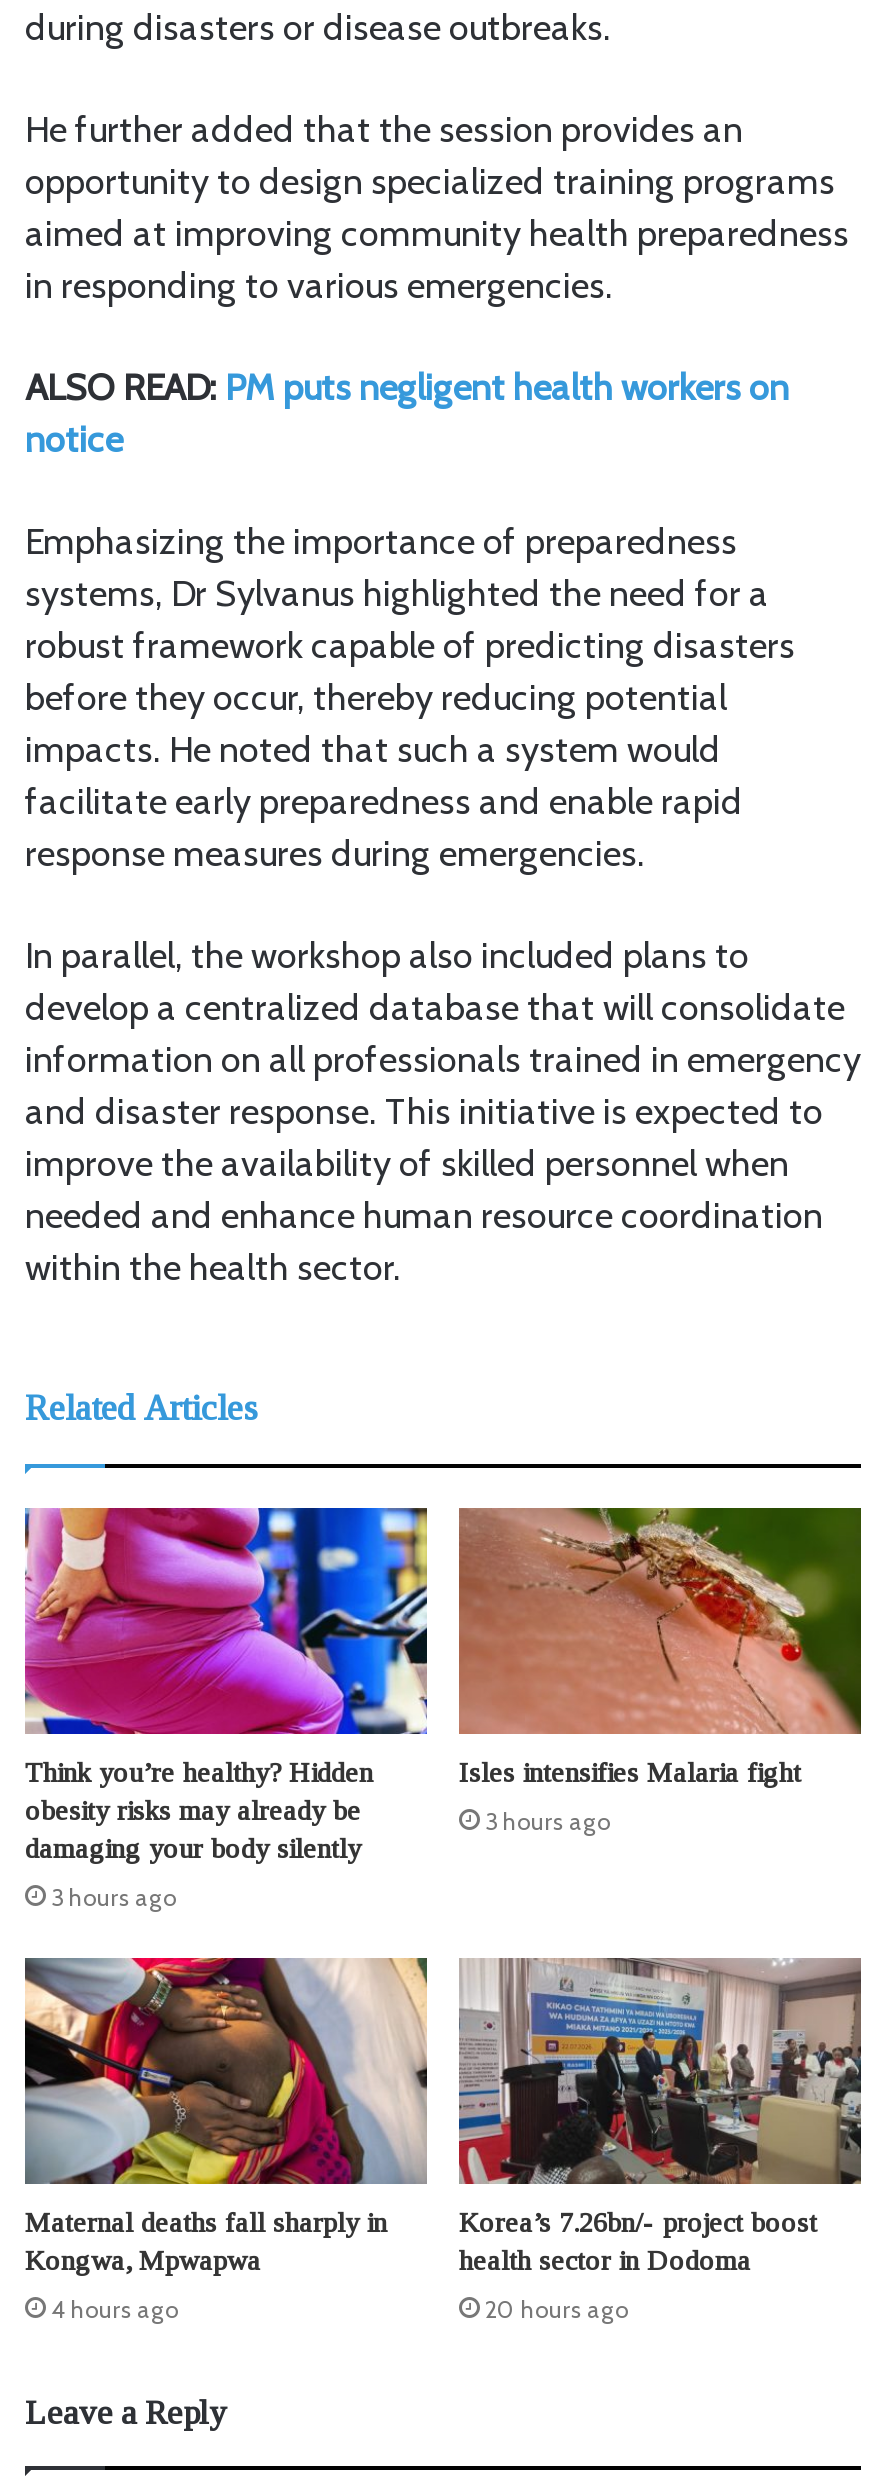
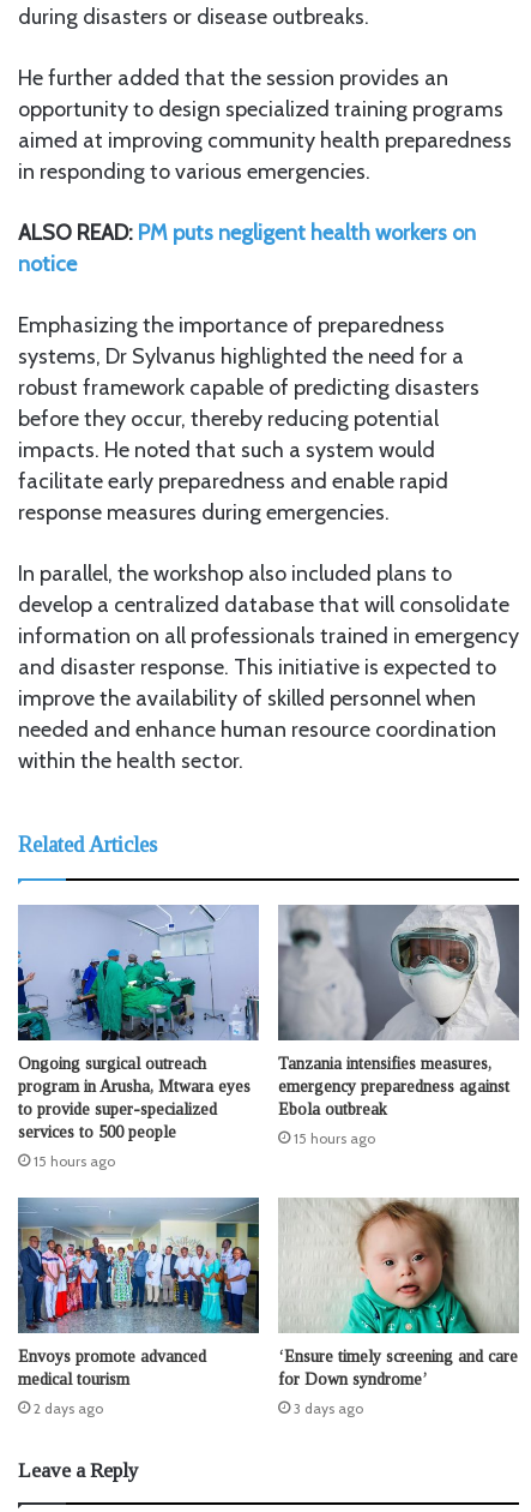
[23,1506,429,1864] [image] | Think you’re healthy? Hidden | obesity risks may already be | damaging your body silently -> [17,904,259,1141] [image] | Ongoing surgical outreach | program in Arusha, Mtwara eyes | to provide super-specialized | services to 500 people
[457,1506,863,1788] [image] | Isles intensifies Malaria fight -> [277,904,520,1118] [image] | Tanzania intensifies measures, | emergency preparedness against | Ebola outbreak
[485,1806,611,1836] 3 hours ago -> [294,1129,375,1147] 15 hours ago
[51,1882,177,1912] 3 hours ago -> [34,1152,115,1170] 15 hours ago
[23,1956,429,2277] [image] | Maternal deaths fall sharply in | Kongwa, Mpwapwa -> [17,1196,260,1389] [image] | Envoys promote advanced | medical tourism
[457,1958,861,2277] [image] | Korea’s 7.26bn/- project boost | health sector in Dodoma -> [278,1198,518,1389] [image] | ‘Ensure timely screening and care | for Down syndrome’
[51,2295,179,2325] 4 hours ago -> [34,1400,103,1418] 2 days ago
[485,2295,629,2325] 20 hours ago -> [294,1400,363,1418] 3 days ago

